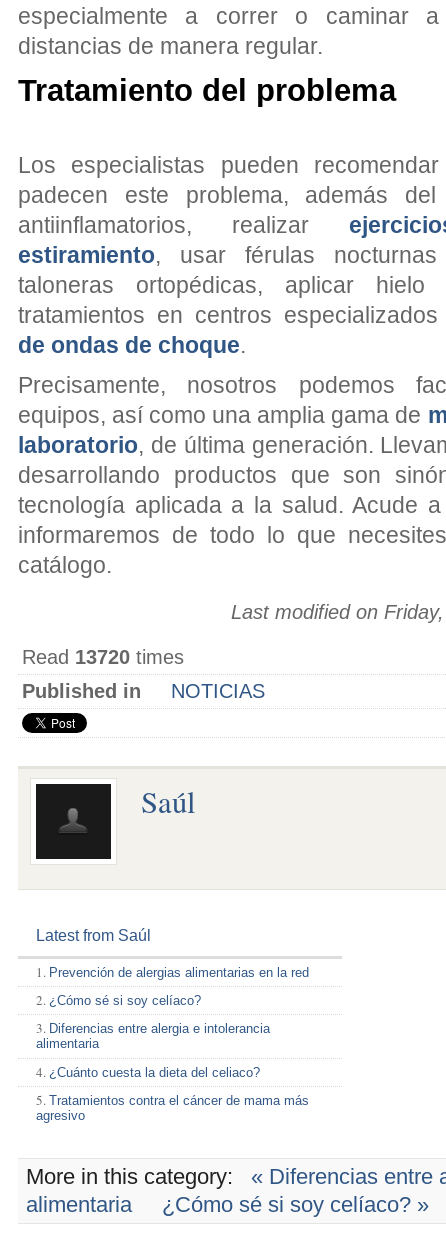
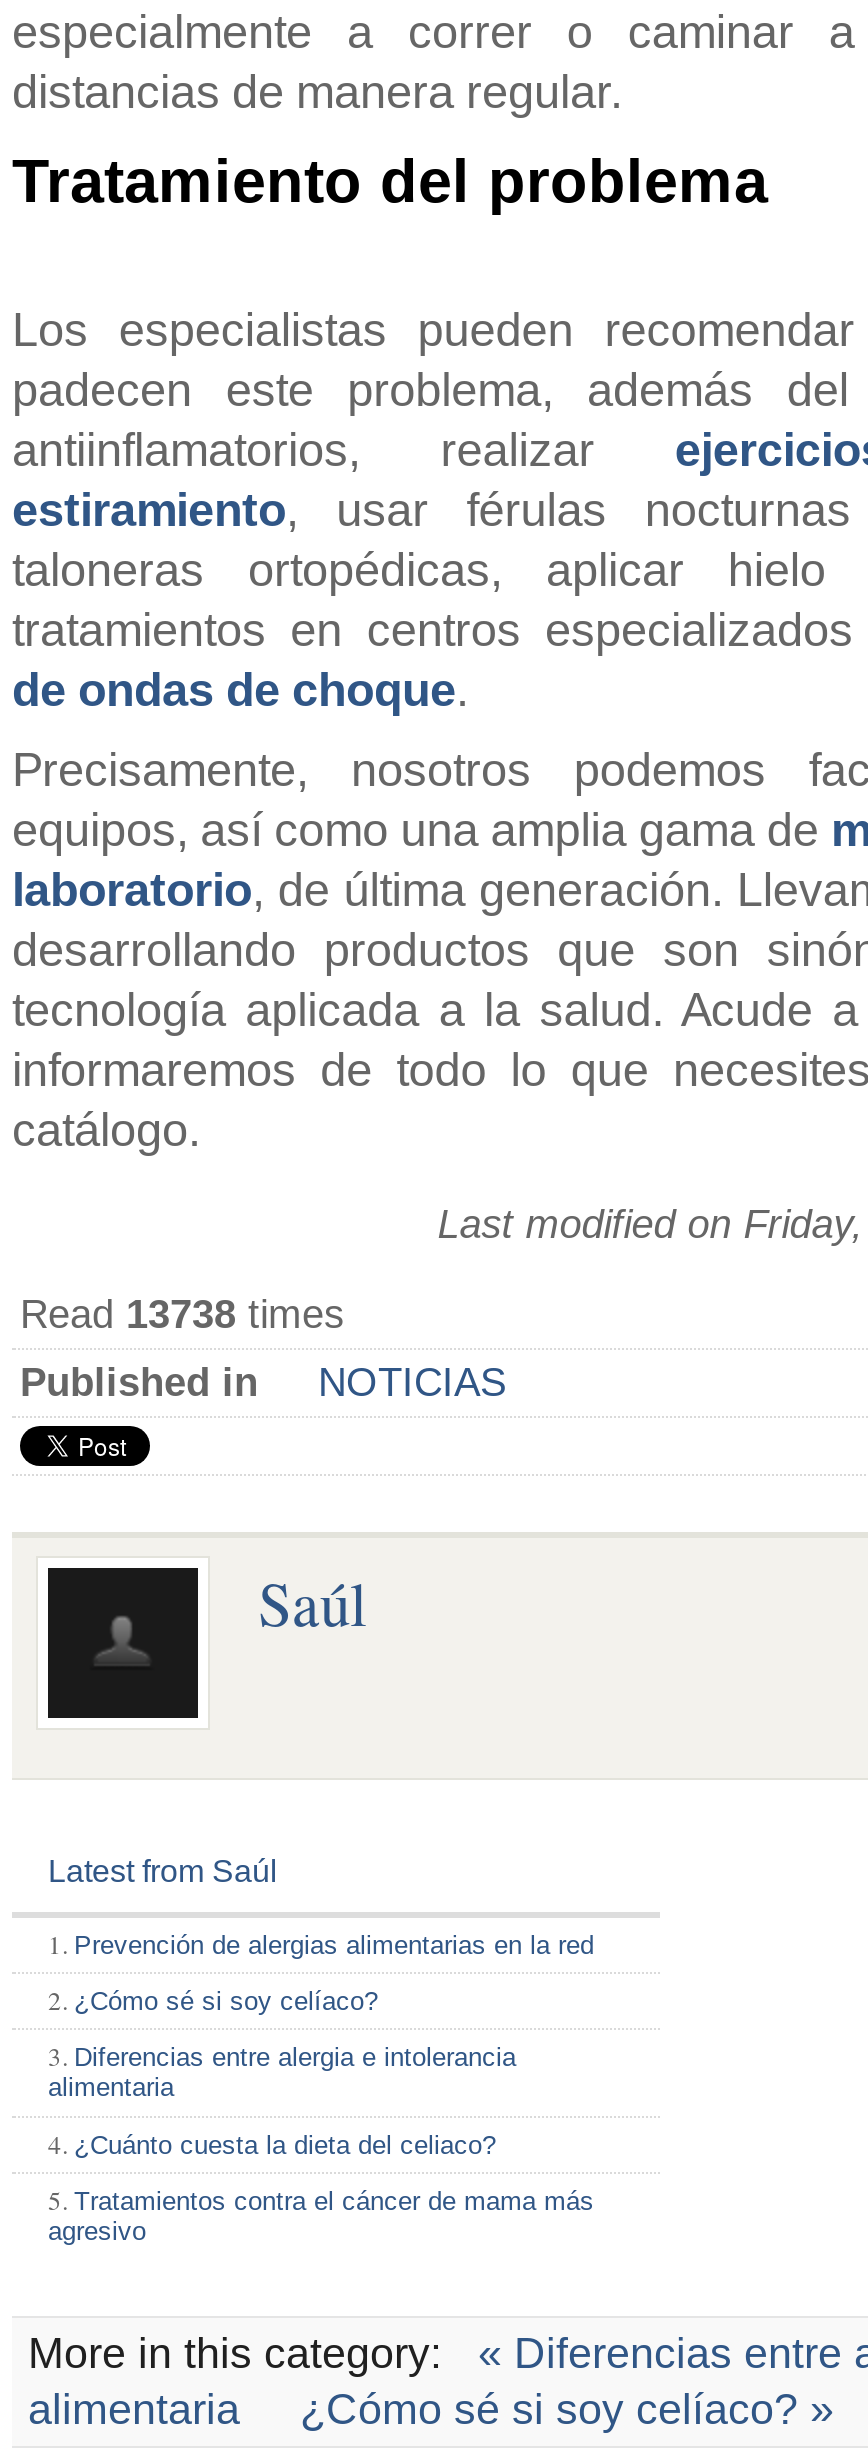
[22,646,184,668] Read 13720 times -> [20,1293,344,1337] Read 13738 times

